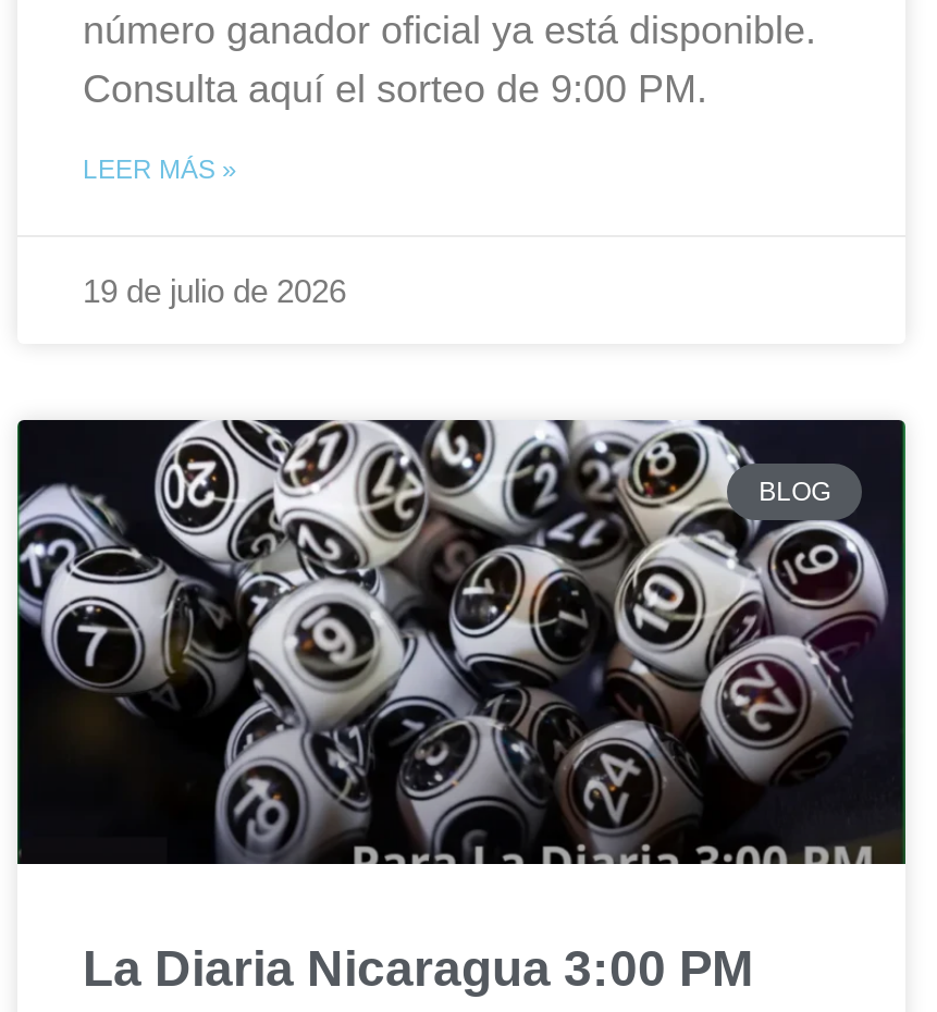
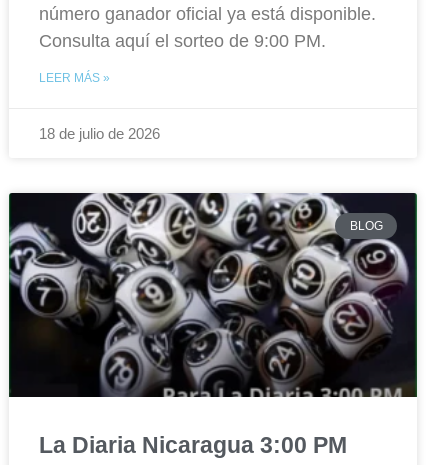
[83,272,346,309] 19 de julio de 2026 -> [39,125,160,142] 18 de julio de 2026

